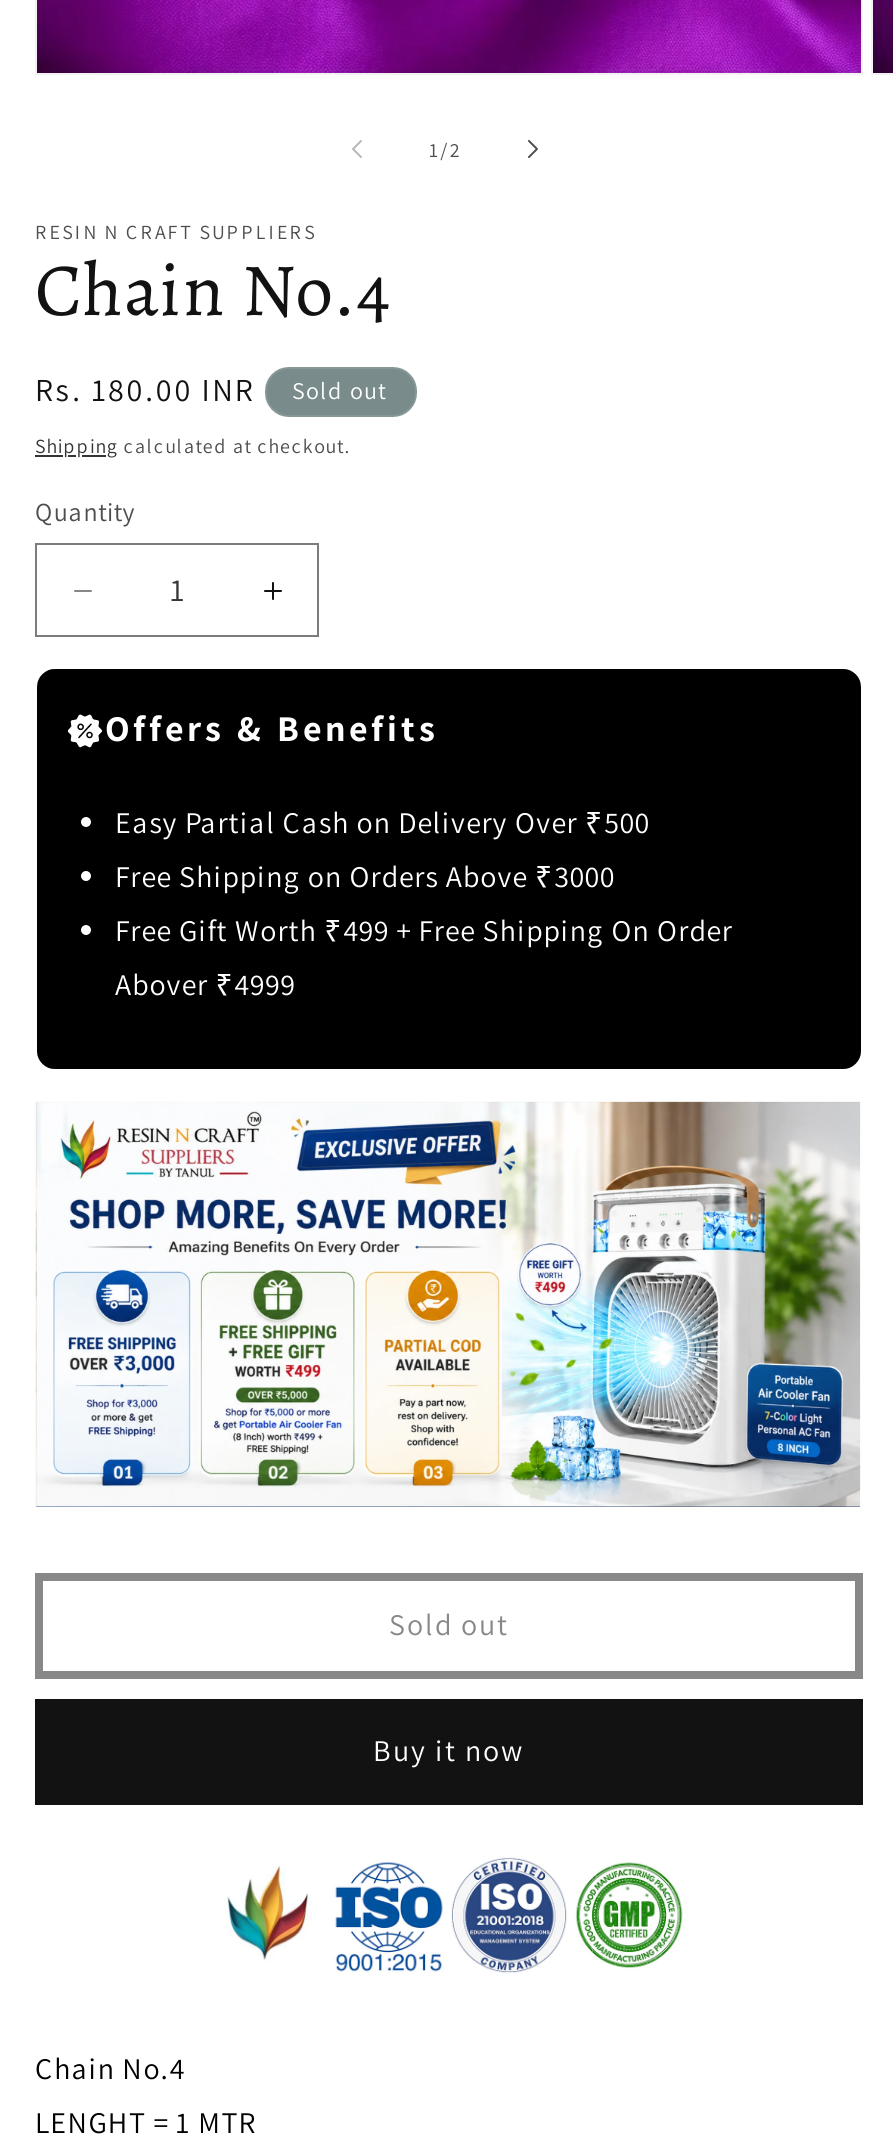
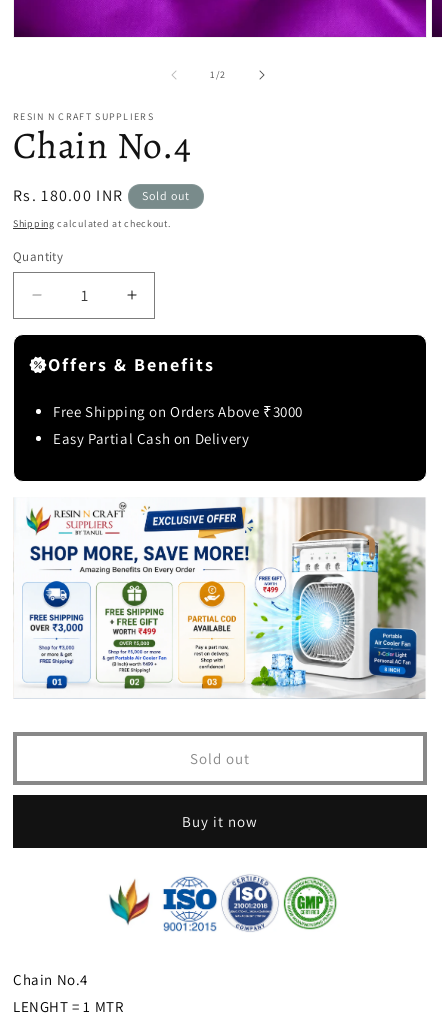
[115,803,650,841] Easy Partial Cash on Delivery Over ₹500 -> none
[115,911,733,1003] Free Gift Worth ₹499 + Free Shipping On Order | Abover ₹4999 -> [53,429,249,448] Easy Partial Cash on Delivery

